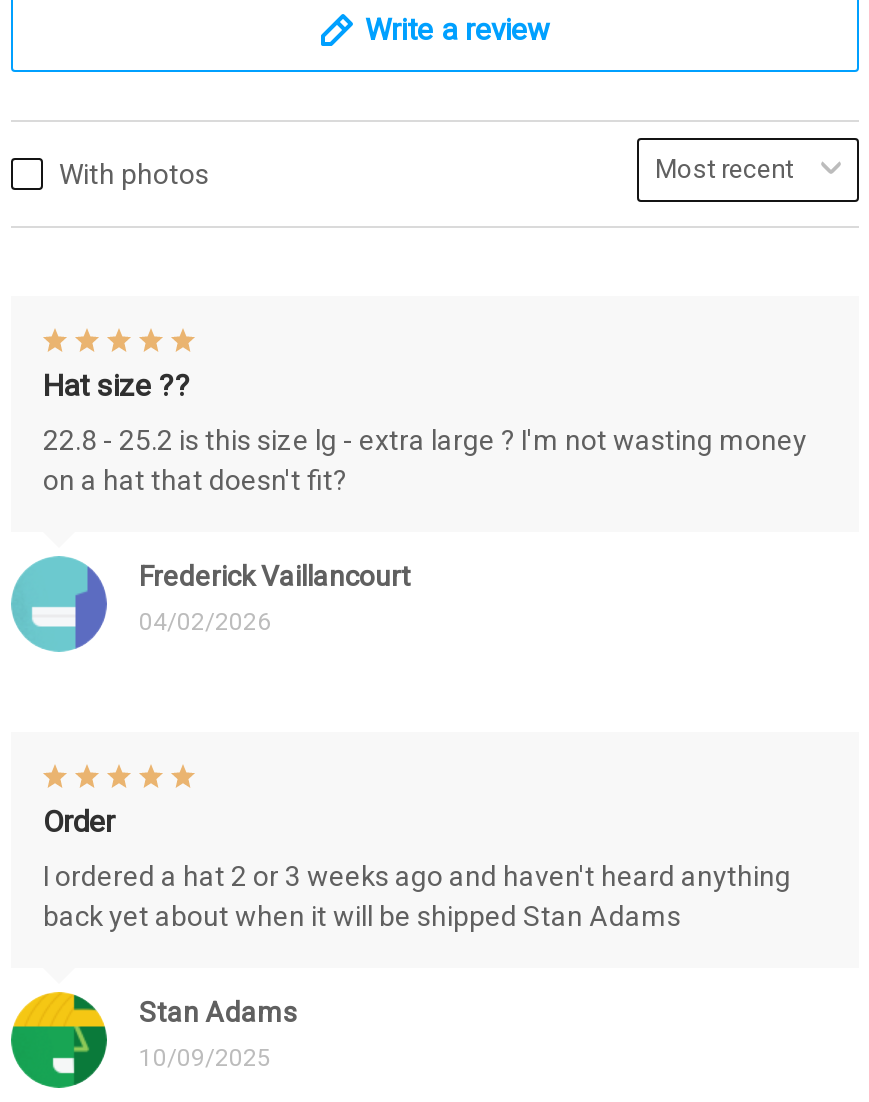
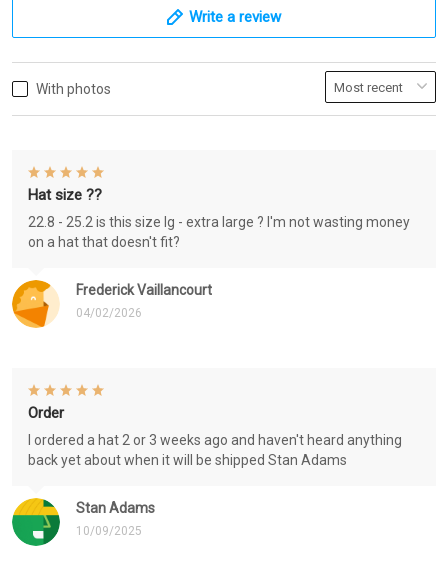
[9,554,109,654] [image] -> [11,279,60,329] [image]

